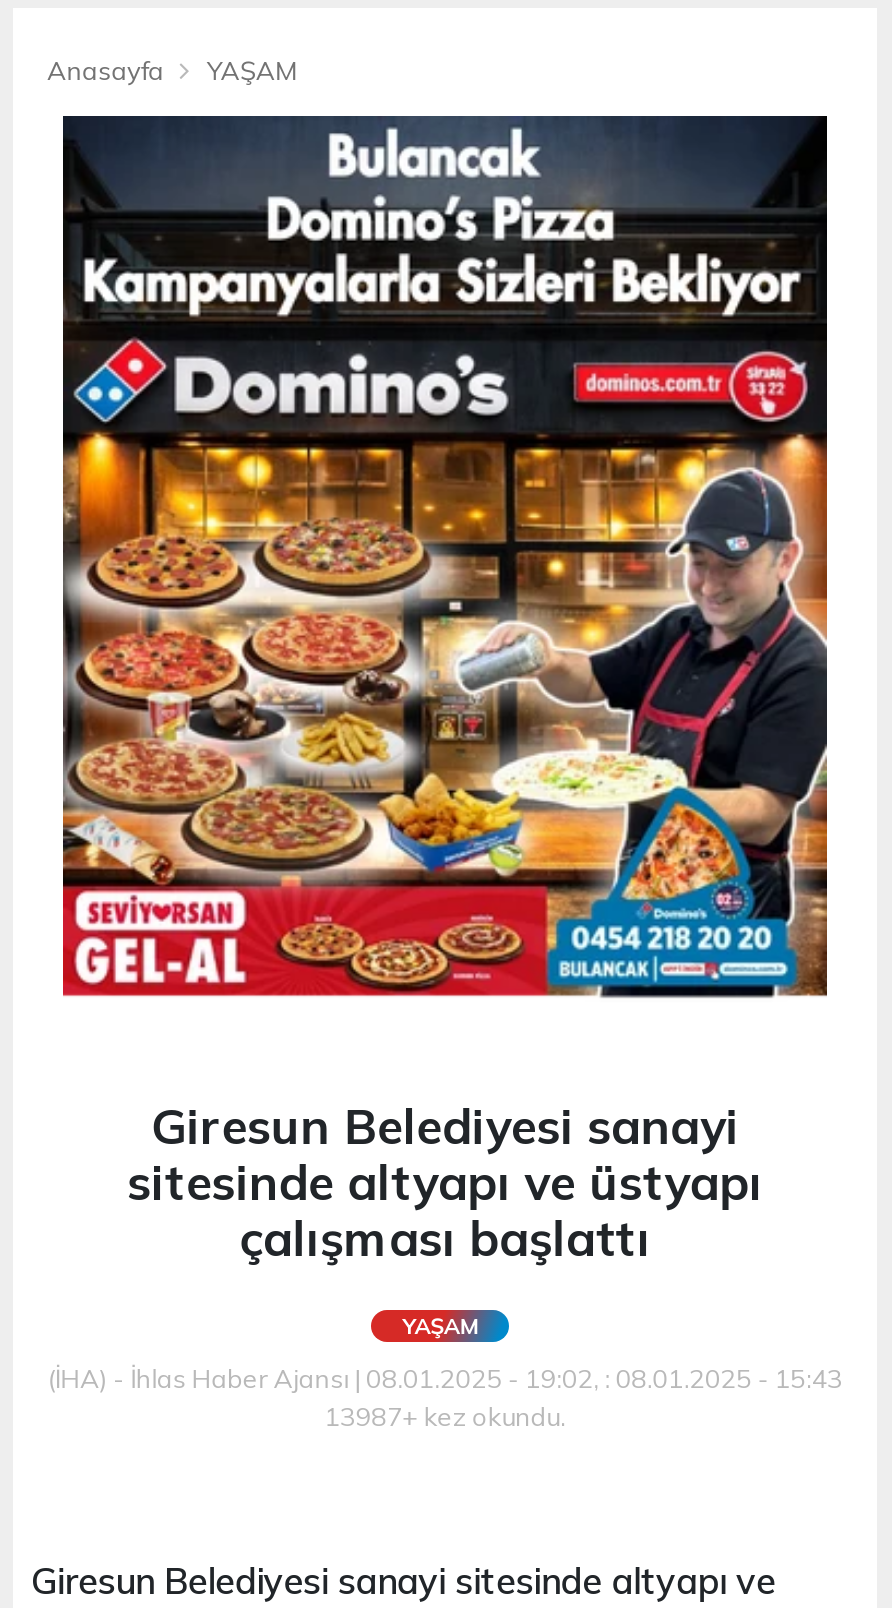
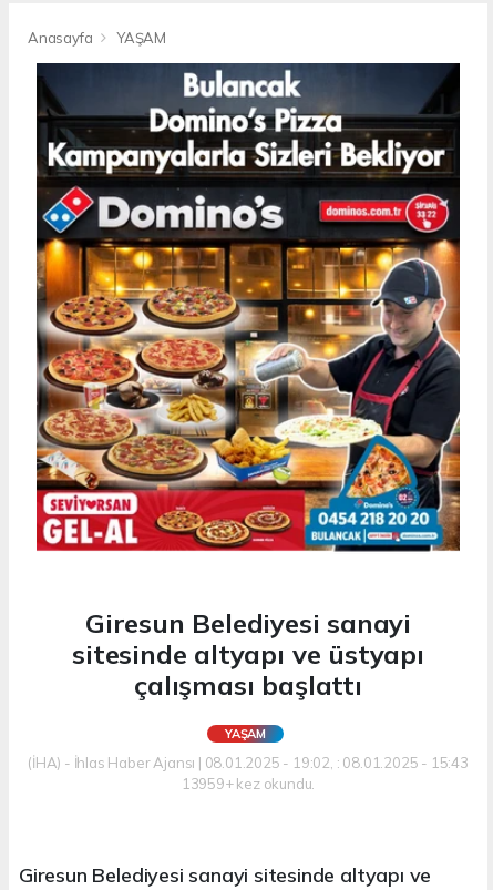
[324,1400,566,1432] 13987+ kez okundu. -> [181,775,315,792] 13959+ kez okundu.

